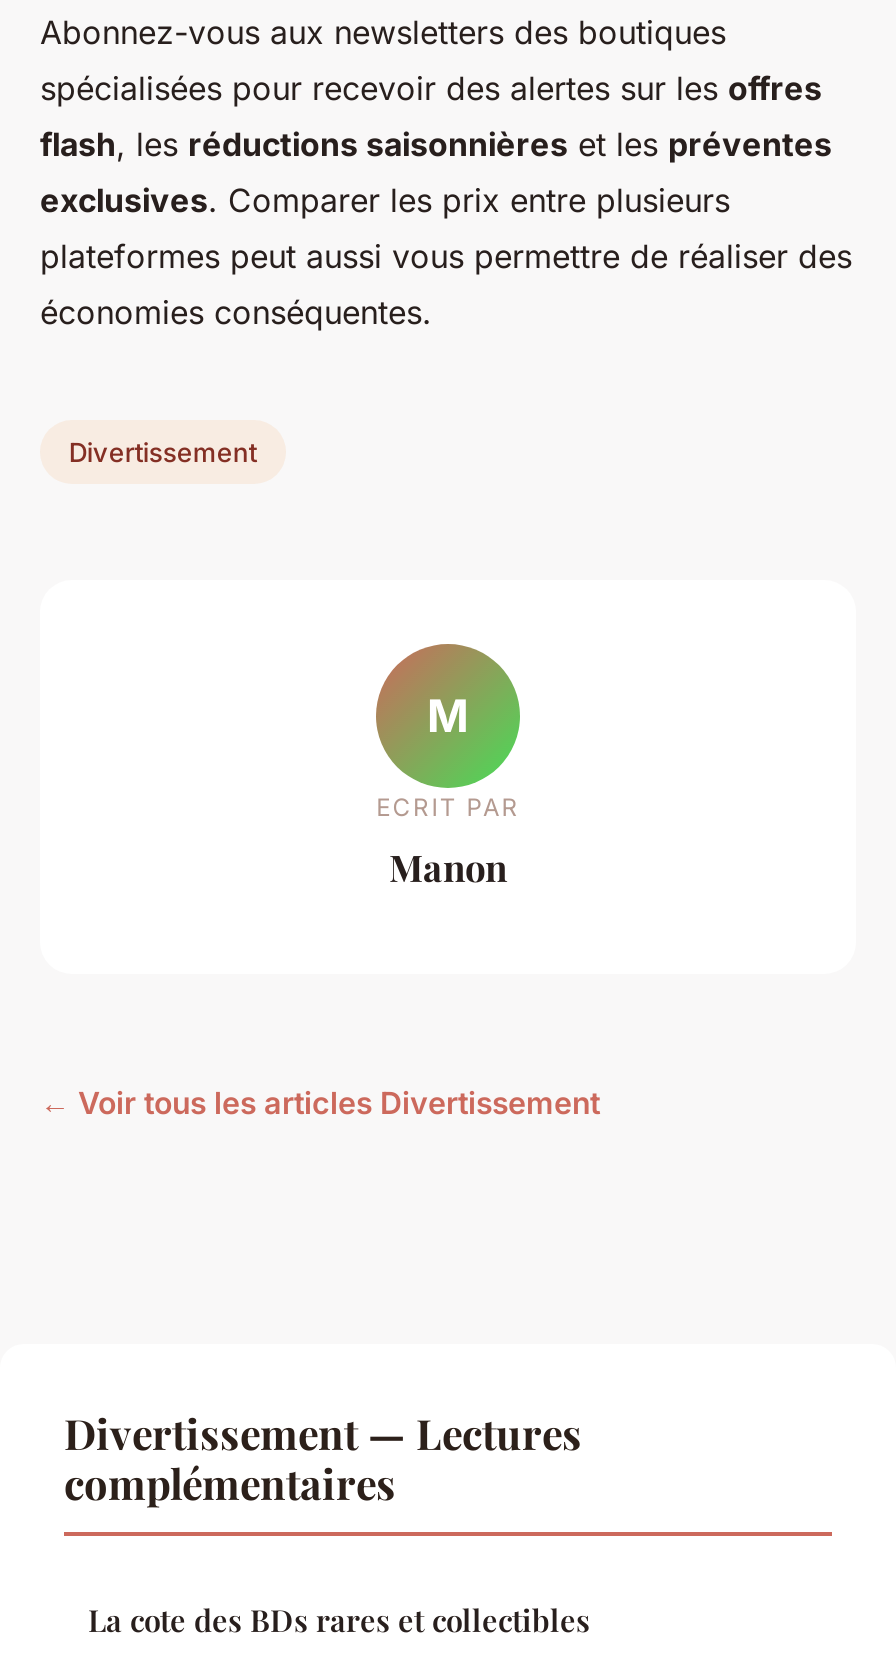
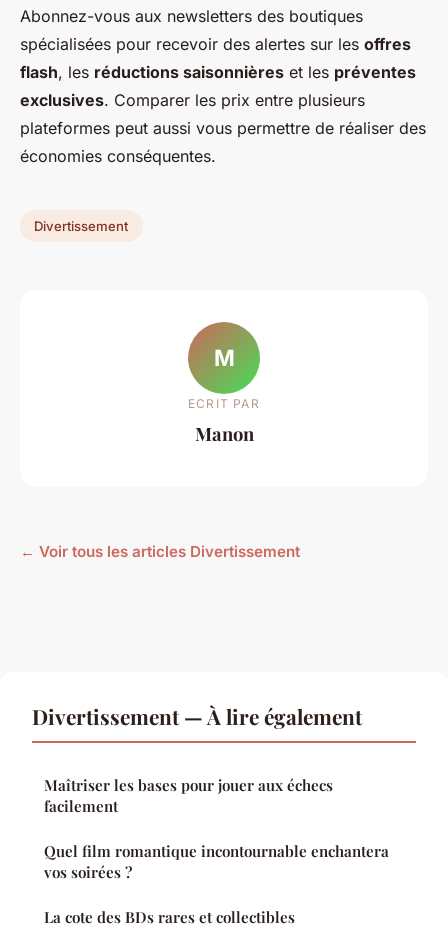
[64,1404,582,1510] Divertissement — Lectures | complémentaires -> [32,702,389,882] Divertissement — À lire également | Maîtriser les bases pour jouer aux échecs | facilement | Quel film romantique incontournable enchantera | vos soirées ?

